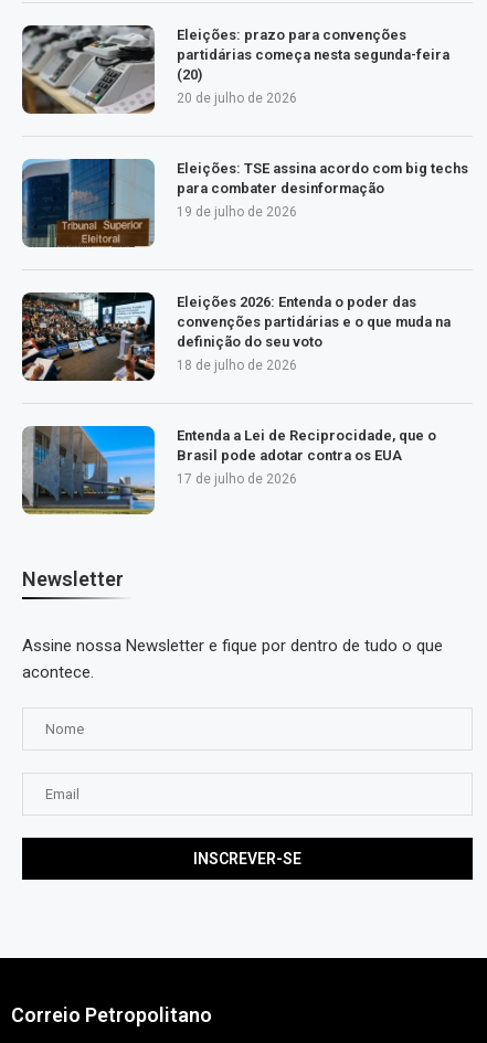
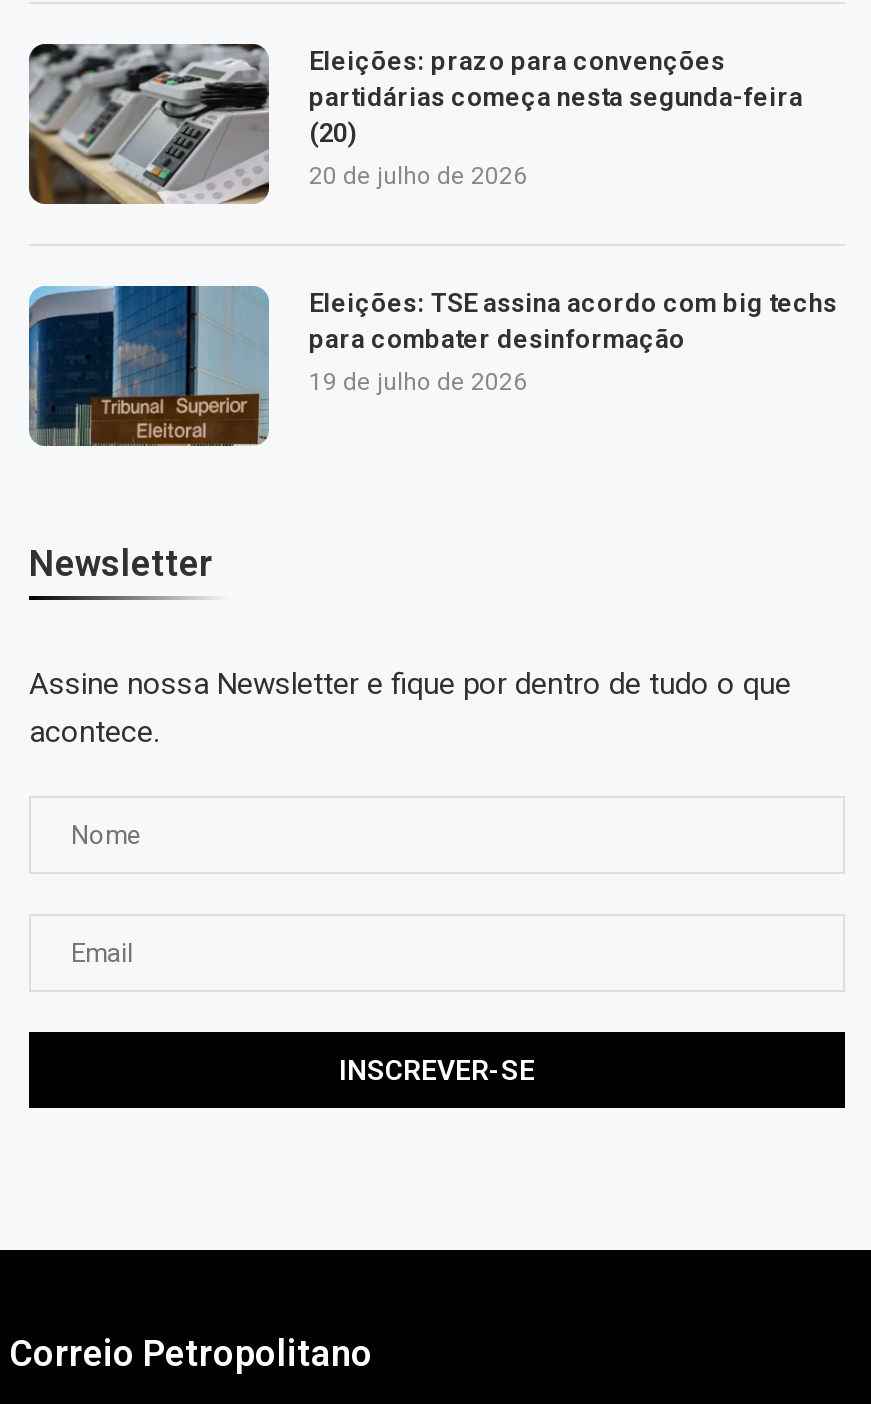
[22,291,451,382] [image] | Eleições 2026: Entenda o poder das | convenções partidárias e o que muda na | definição do seu voto | 18 de julho de 2026 -> none
[22,425,436,515] [image] | Entenda a Lei de Reciprocidade, que o | Brasil pode adotar contra os EUA | 17 de julho de 2026 -> none

